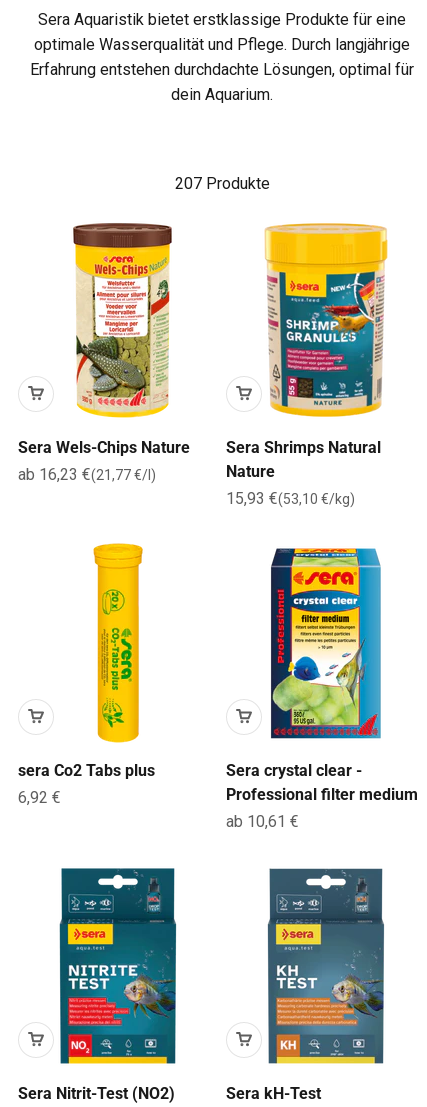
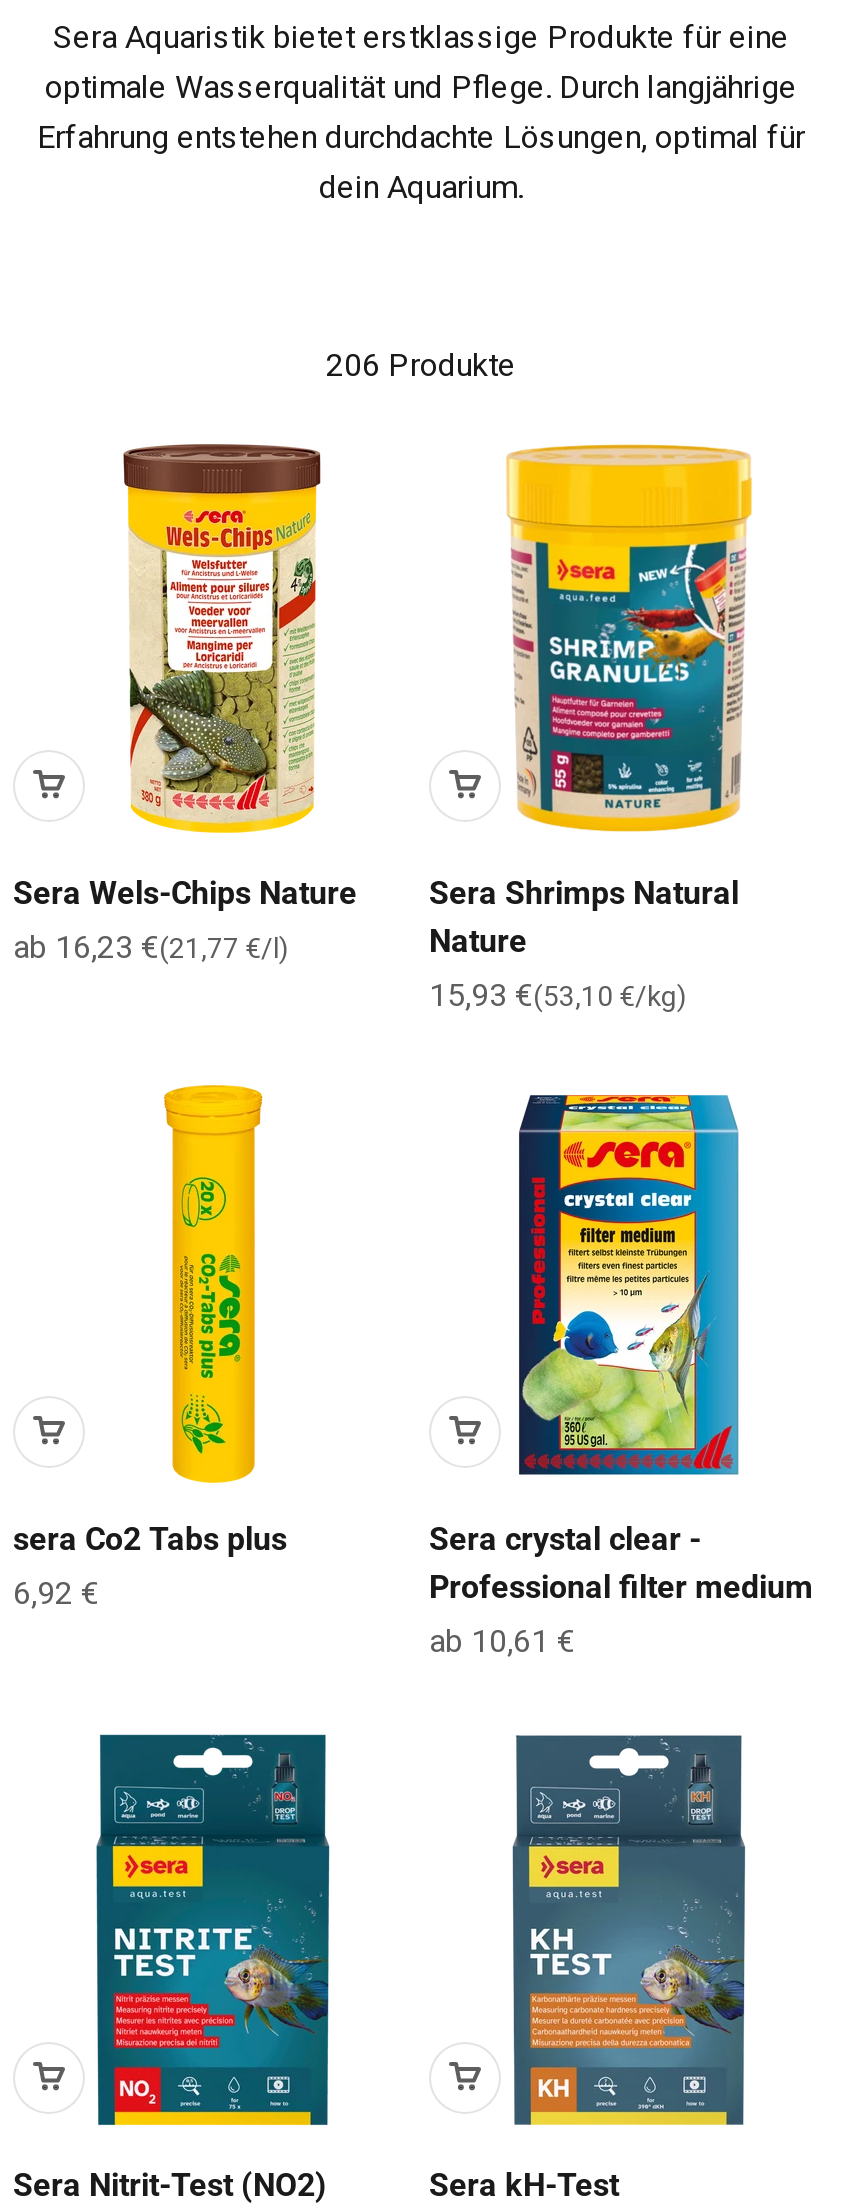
[174,174,269,193] 207 Produkte -> [326,346,516,384] 206 Produkte

